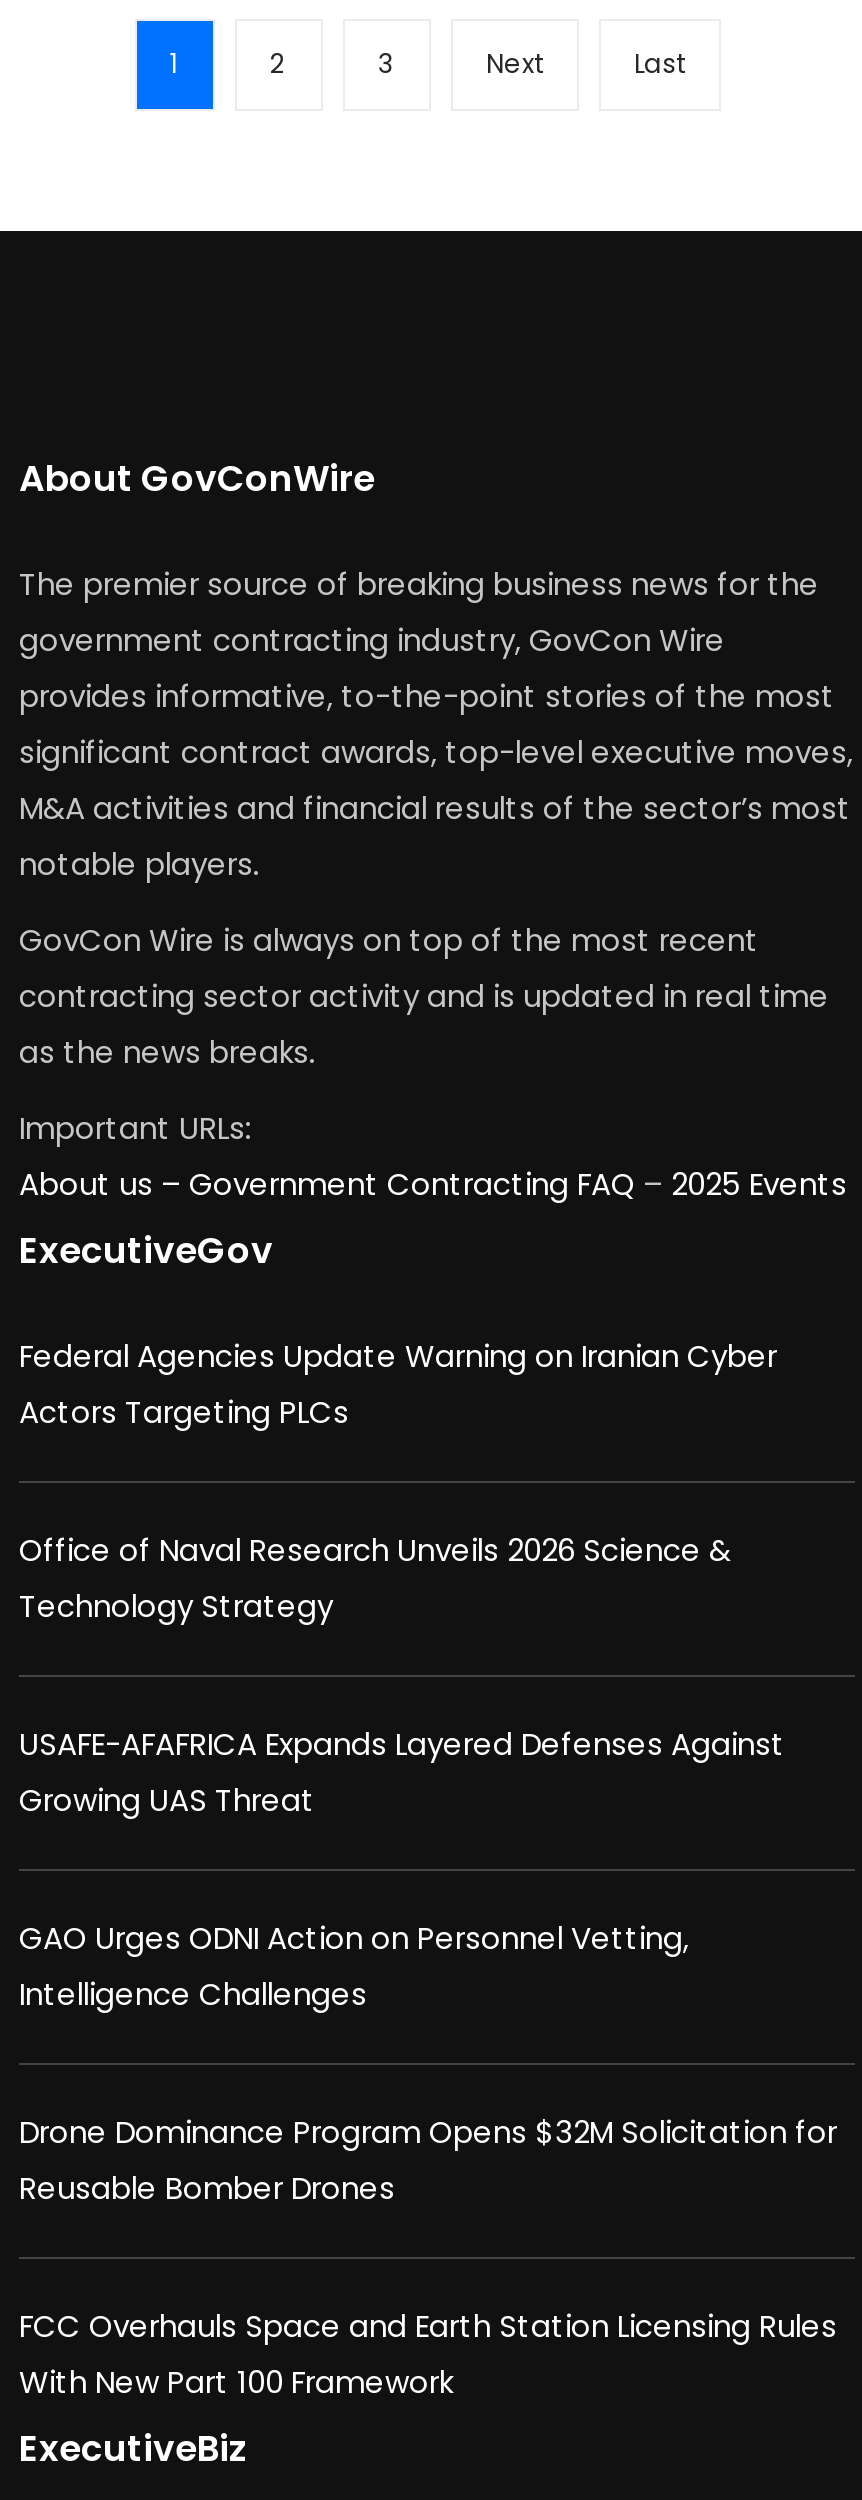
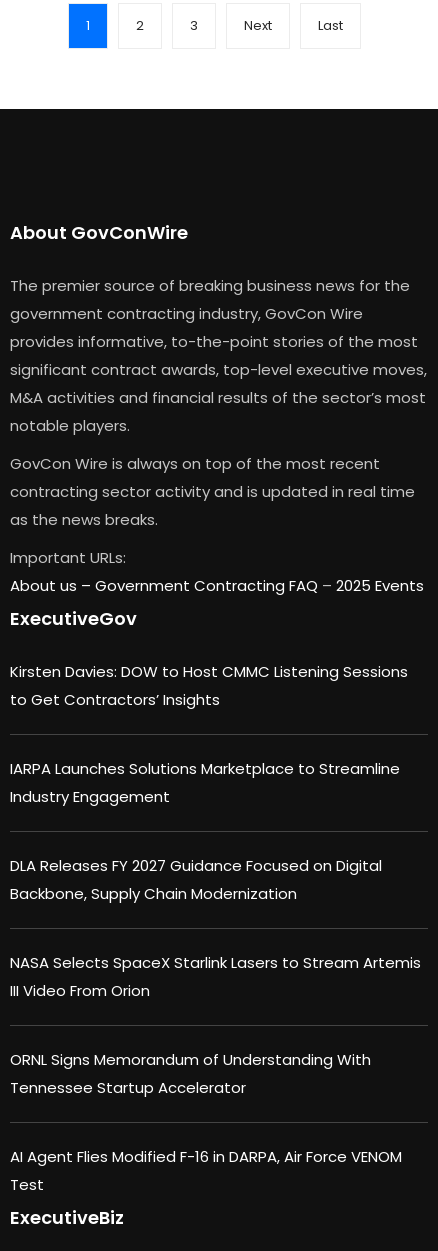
[19,1334,777,1432] Federal Agencies Update Warning on Iranian Cyber | Actors Targeting PLCs -> [10,661,408,710] Kirsten Davies: DOW to Host CMMC Listening Sessions | to Get Contractors’ Insights
[19,1528,731,1626] Office of Naval Research Unveils 2026 Science & | Technology Strategy -> [10,758,400,807] IARPA Launches Solutions Marketplace to Streamline | Industry Engagement
[19,1722,785,1820] USAFE-AFAFRICA Expands Layered Defenses Against | Growing UAS Threat -> [10,855,382,904] DLA Releases FY 2027 Guidance Focused on Digital | Backbone, Supply Chain Modernization
[19,1916,689,2014] GAO Urges ODNI Action on Personnel Vetting, | Intelligence Challenges -> [10,952,421,1001] NASA Selects SpaceX Starlink Lasers to Stream Artemis | III Video From Orion
[19,2110,837,2208] Drone Dominance Program Opens $32M Solicitation for | Reusable Bomber Drones -> [10,1049,371,1098] ORNL Signs Memorandum of Understanding With | Tennessee Startup Accelerator
[19,2304,837,2402] FCC Overhauls Space and Earth Station Licensing Rules | With New Part 100 Framework -> [10,1146,402,1195] AI Agent Flies Modified F-16 in DARPA, Air Force VENOM | Test

